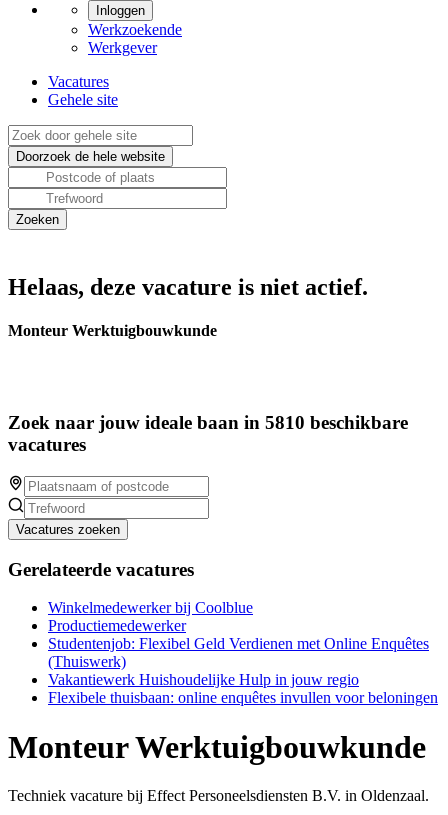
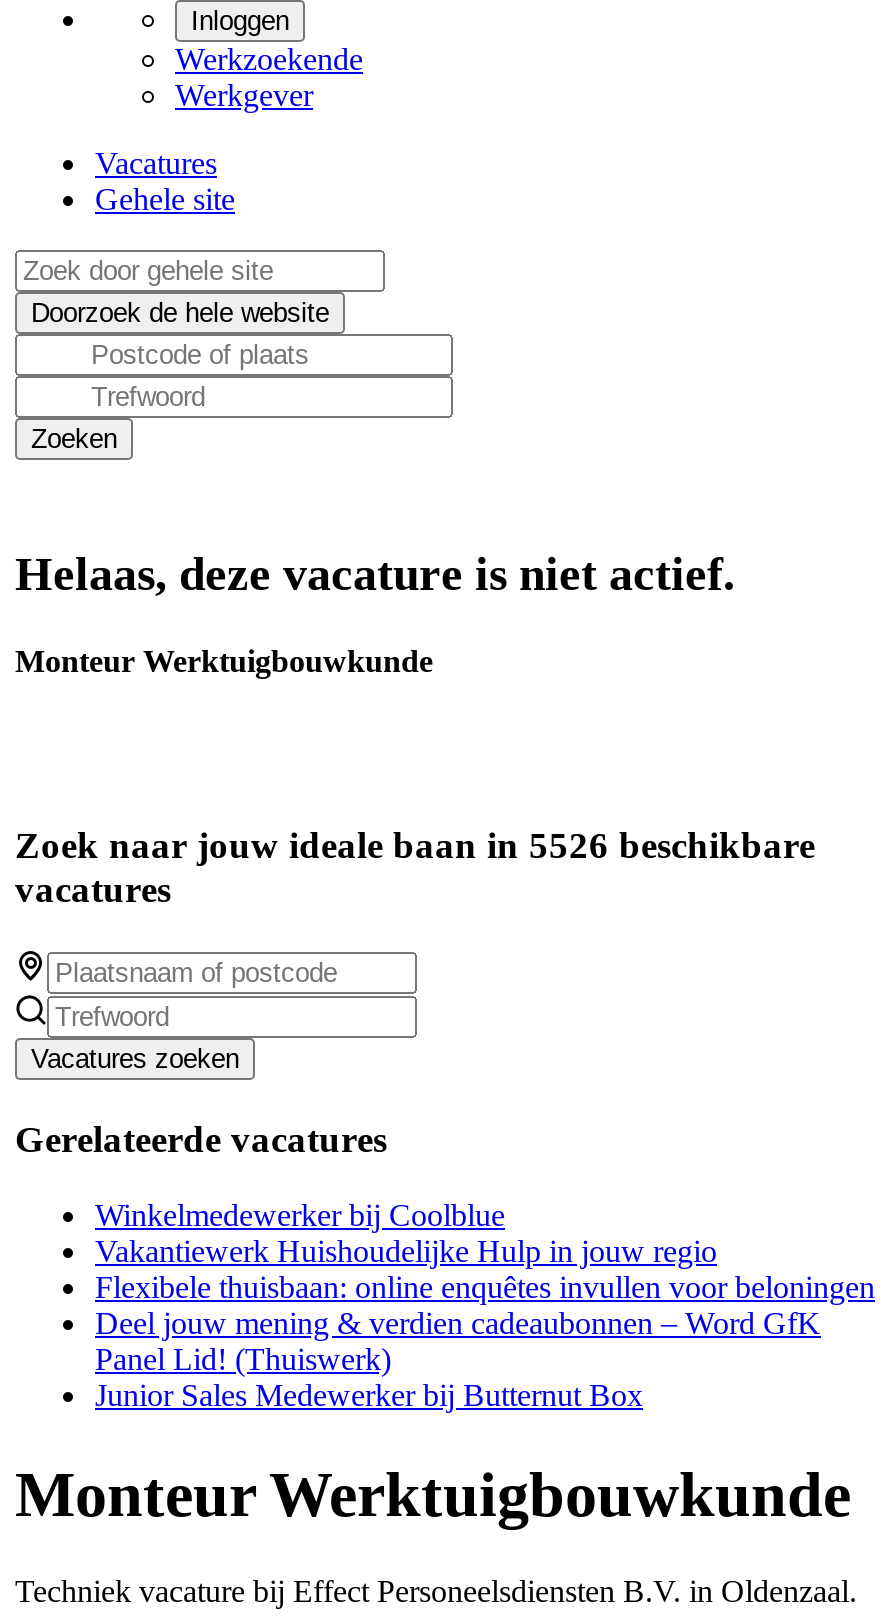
[8,412,408,433] Zoek naar jouw ideale baan in 5810 beschikbare -> [15,824,815,866] Zoek naar jouw ideale baan in 5526 beschikbare
[48,617,429,670] Productiemedewerker | Studentenjob: Flexibel Geld Verdienen met Online Enquêtes | (Thuiswerk) -> none
moved [48,671,438,706] -> [95,1235,875,1305]: Vakantiewerk Huishoudelijke Hulp in jouw regio | Flexibele thuisbaan: online enquêtes invullen voor beloningen
none -> [95,1307,821,1413] Deel jouw mening & verdien cadeaubonnen – Word GfK | Panel Lid! (Thuiswerk) | Junior Sales Medewerker bij Butternut Box

